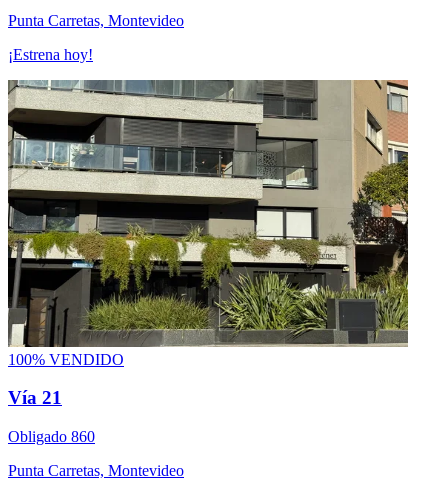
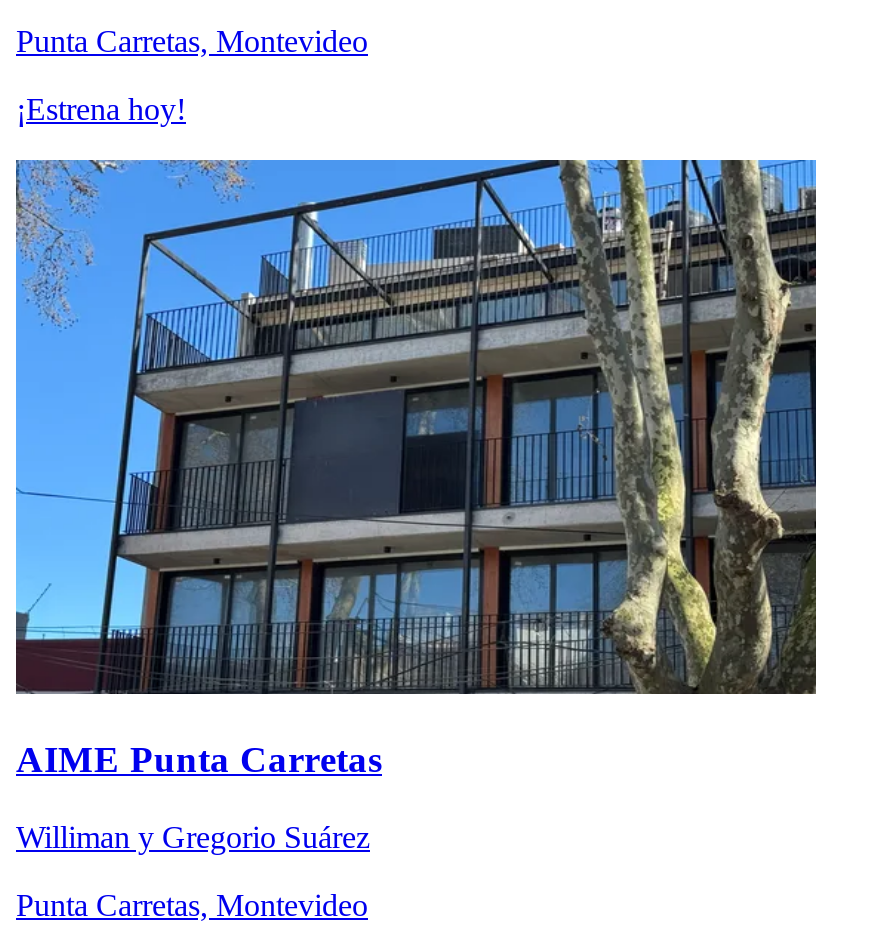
[7,79,409,445] [image] | 100% VENDIDO | Vía 21 | Obligado 860 -> [14,158,818,854] [image] | AIME Punta Carretas | Williman y Gregorio Suárez

